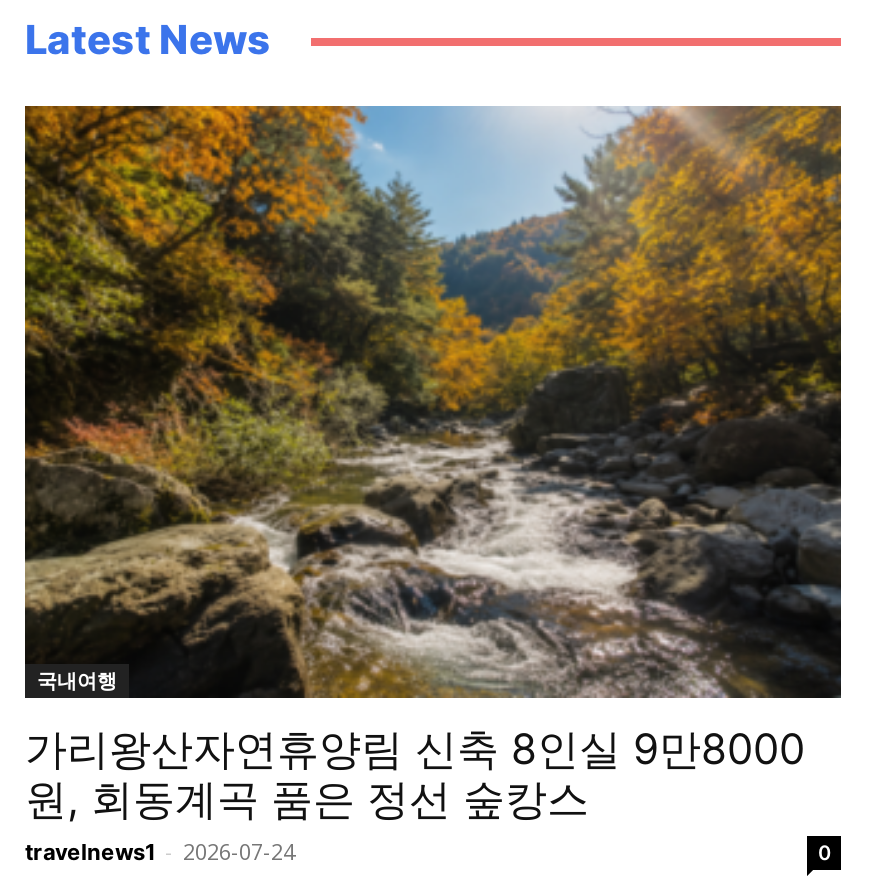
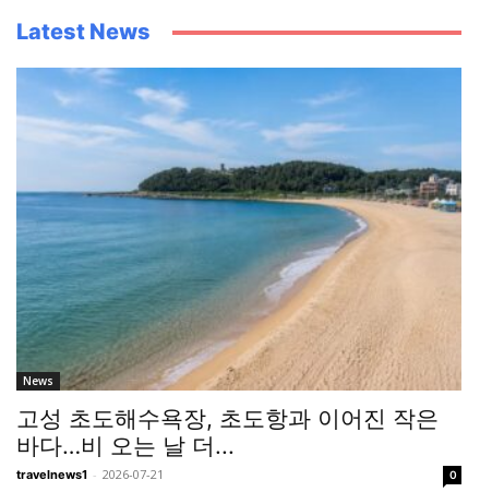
[23,104,843,700] [image] | 국내여행 -> [15,67,463,392] [image] | News
[25,724,805,866] 가리왕산자연휴양림 신축 8인실 9만8000 | 원, 회동계곡 품은 정선 숲캉스 | travelnews1 - 2026-07-24 -> [16,405,439,482] 고성 초도해수욕장, 초도항과 이어진 작은 | 바다…비 오는 날 더... | travelnews1 - 2026-07-21

